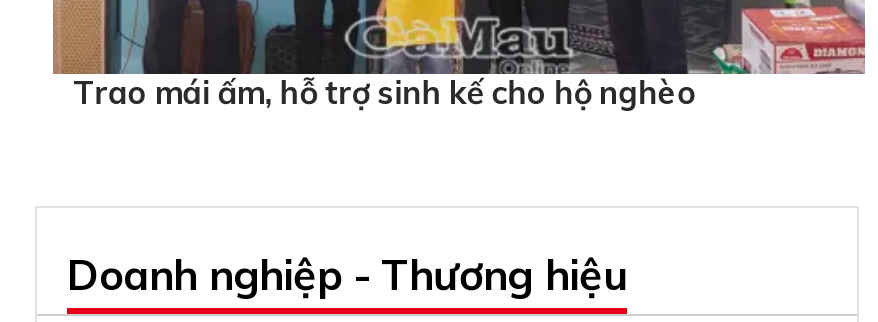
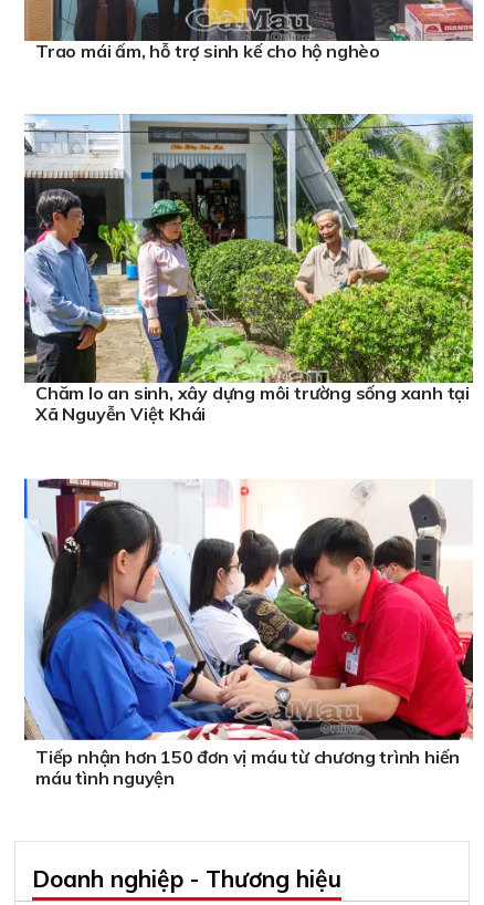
none -> [23,113,474,425] [image] | Chăm lo an sinh, xây dựng môi trường sống xanh tại | Xã Nguyễn Việt Khái
none -> [23,478,474,789] [image] | Tiếp nhận hơn 150 đơn vị máu từ chương trình hiến | máu tình nguyện

